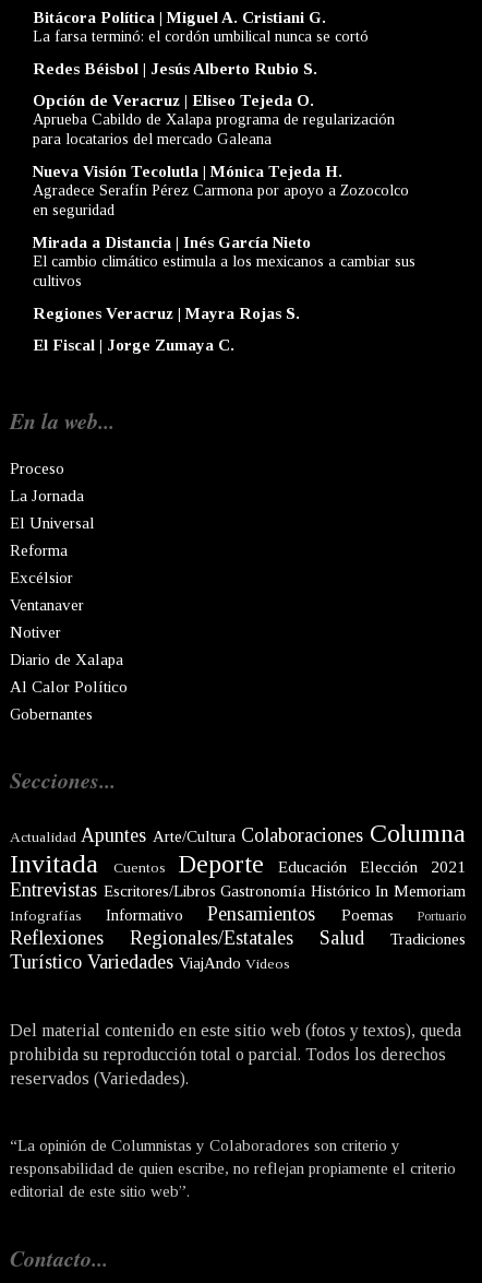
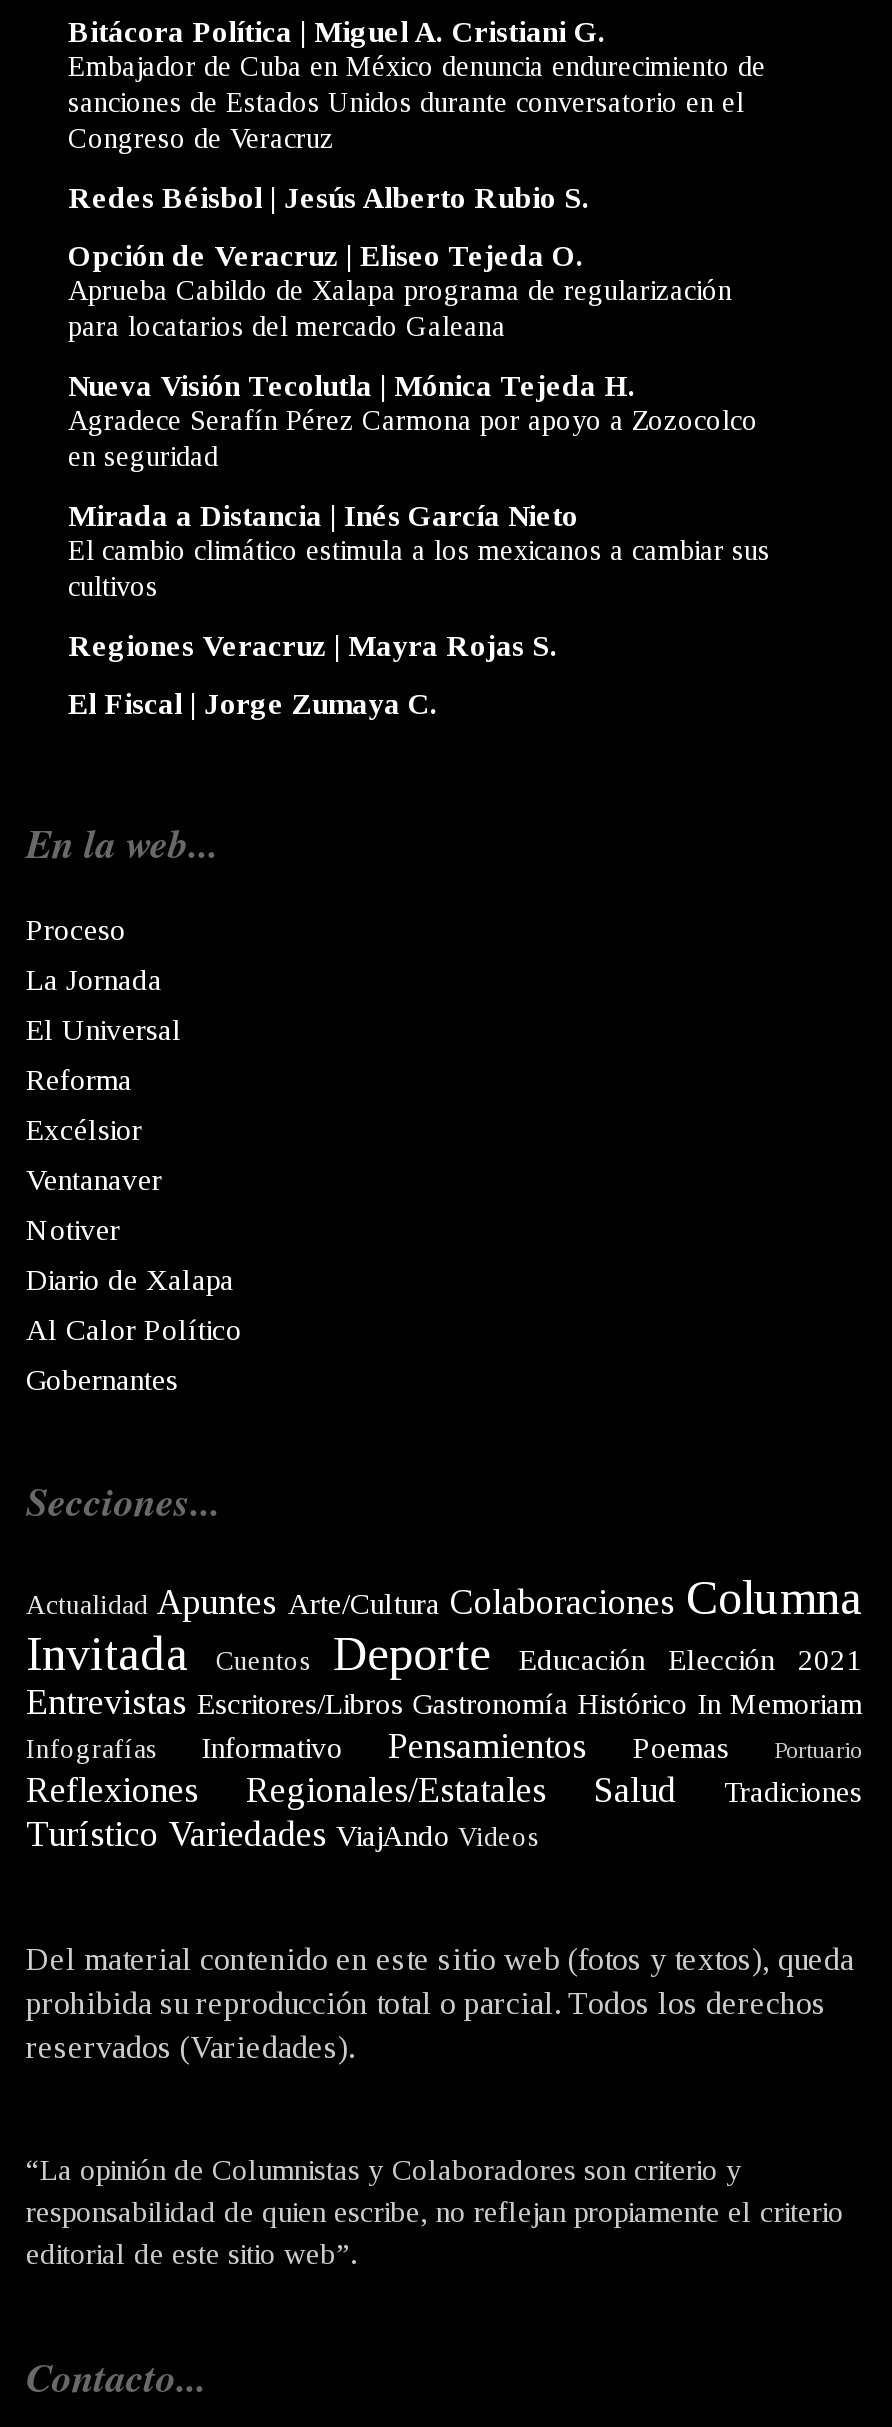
[33,27,369,45] La farsa terminó: el cordón umbilical nunca se cortó -> [68,50,766,154] Embajador de Cuba en México denuncia endurecimiento de | sanciones de Estados Unidos durante conversatorio en el | Congreso de Veracruz

